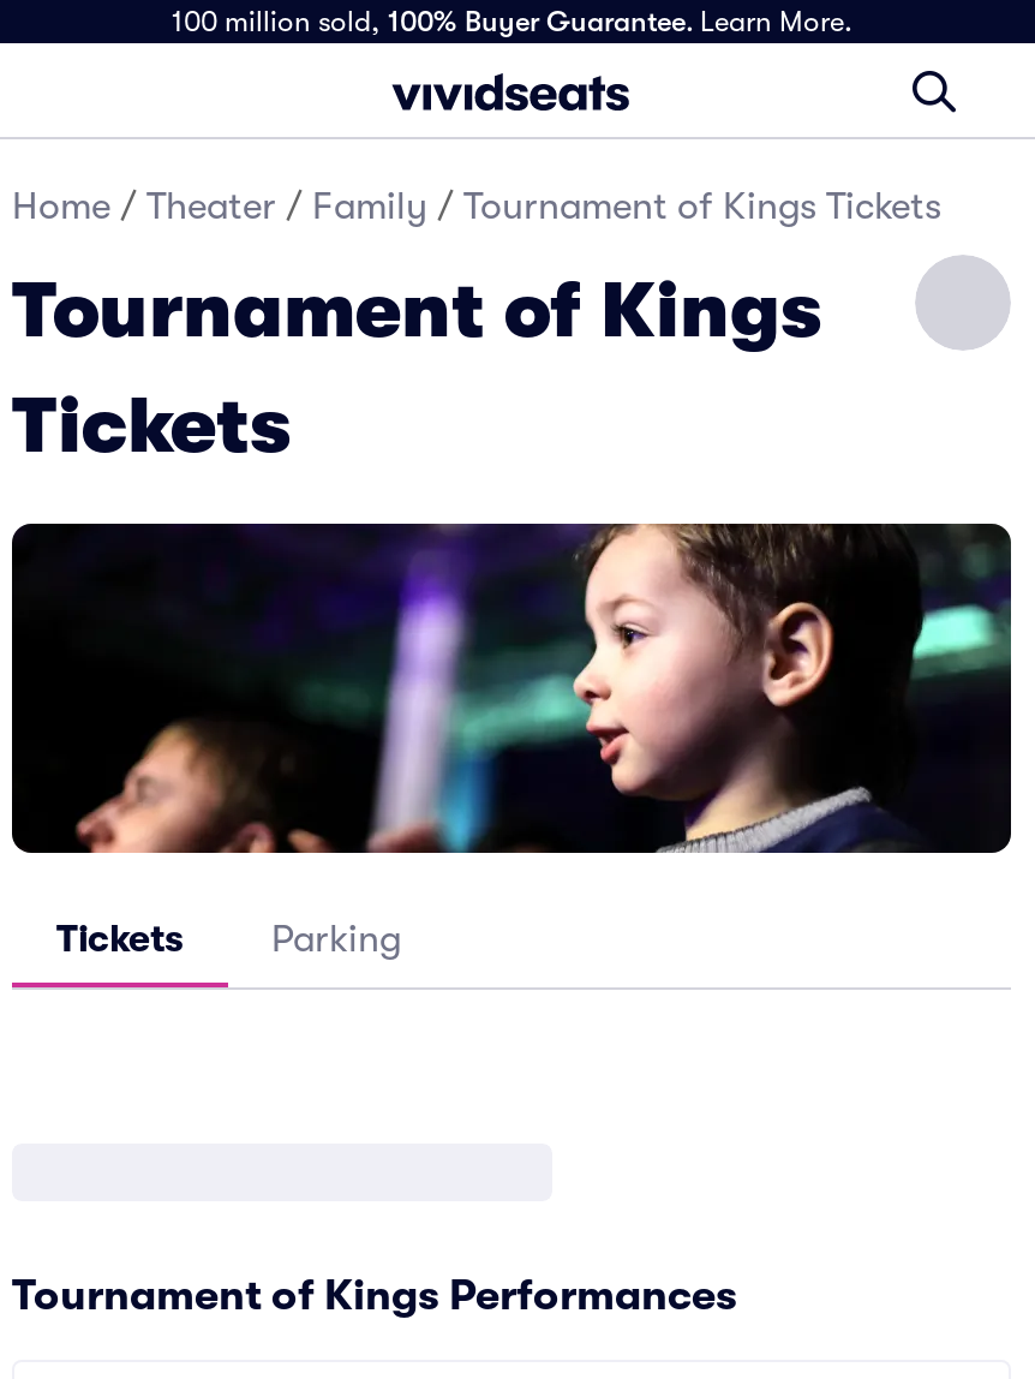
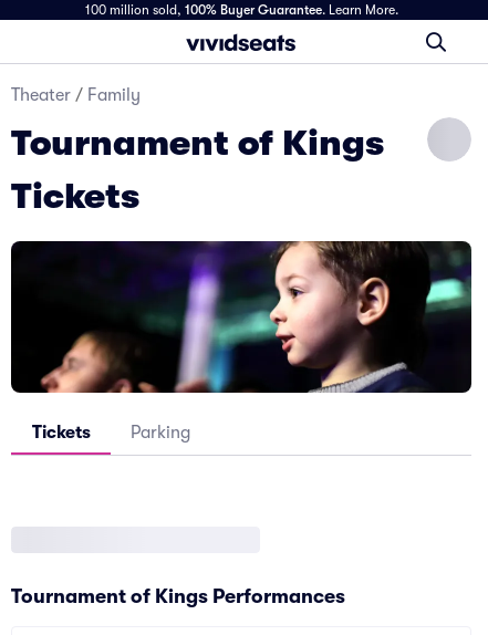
[12,185,941,228] Home / Theater / Family / Tournament of Kings Tickets -> [11,85,141,105] Theater / Family

